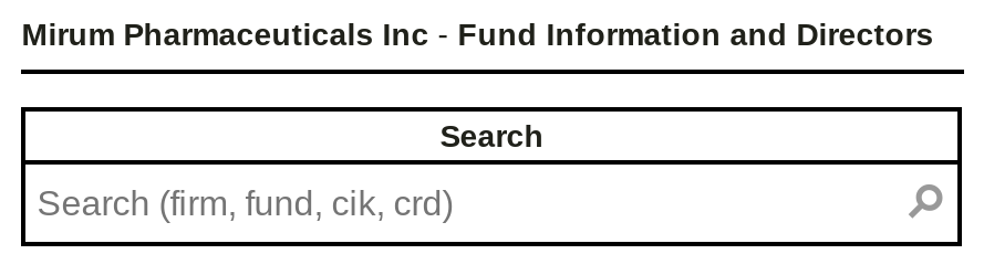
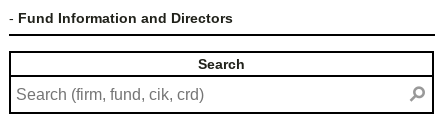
[21,17,934,52] Mirum Pharmaceuticals Inc - Fund Information and Directors -> [9,10,233,26] - Fund Information and Directors

